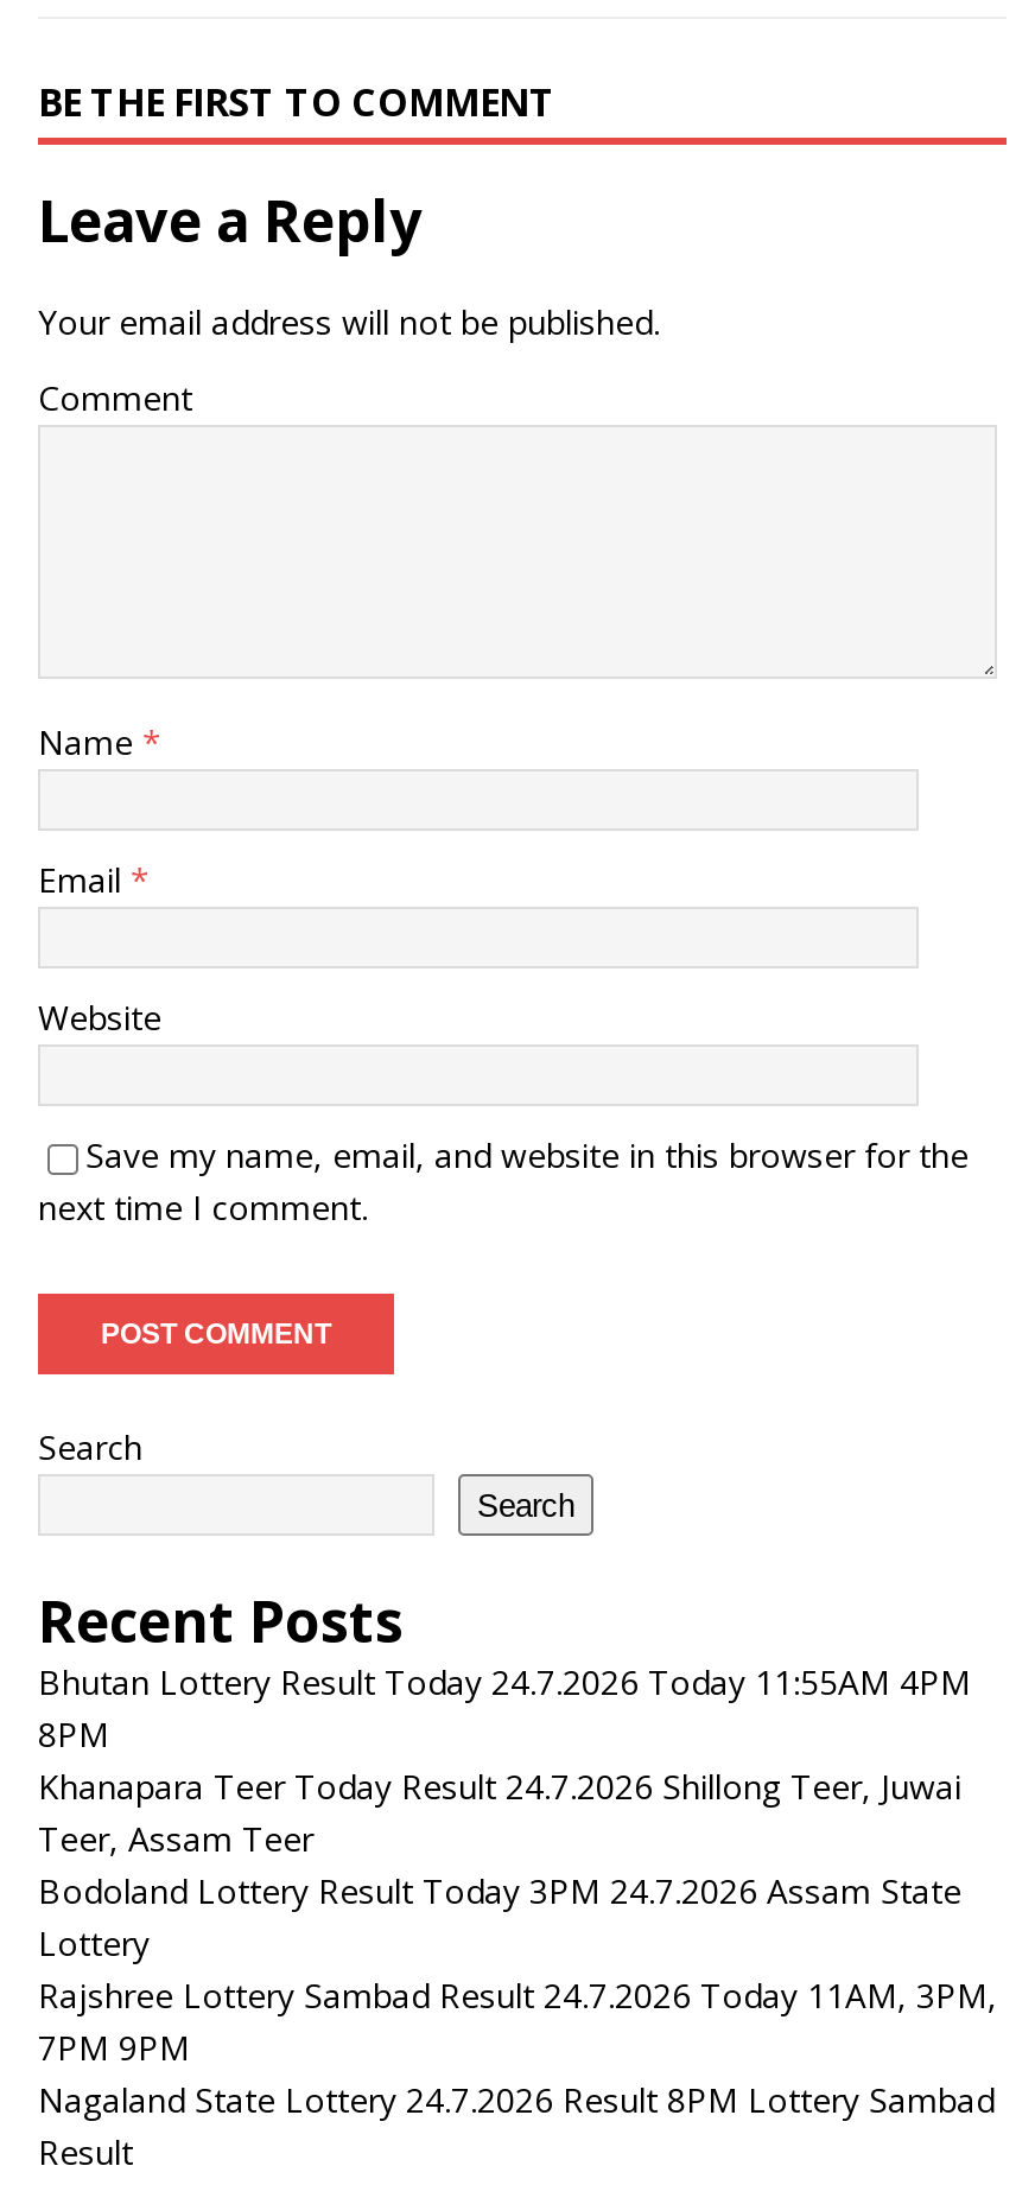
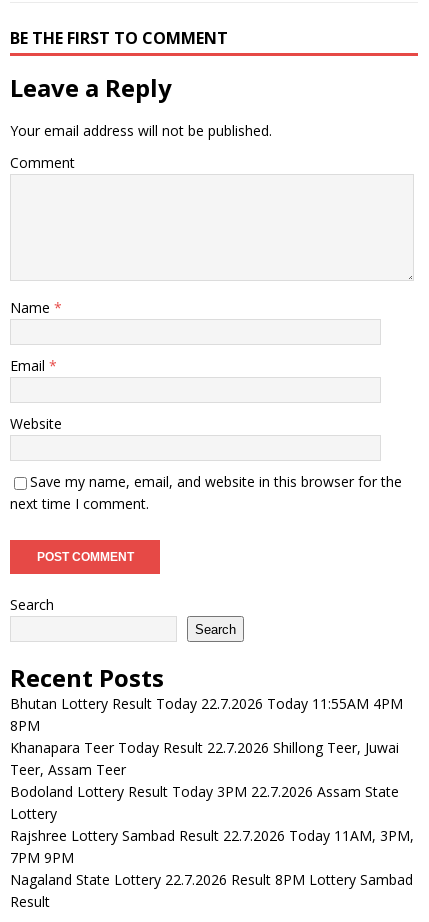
[38,1659,971,1704] Bhutan Lottery Result Today 24.7.2026 Today 11:55AM 4PM -> [10,694,403,713] Bhutan Lottery Result Today 22.7.2026 Today 11:55AM 4PM
[38,1764,961,1809] Khanapara Teer Today Result 24.7.2026 Shillong Teer, Juwai -> [10,738,399,757] Khanapara Teer Today Result 22.7.2026 Shillong Teer, Juwai
[38,1868,961,1913] Bodoland Lottery Result Today 3PM 24.7.2026 Assam State -> [10,782,399,801] Bodoland Lottery Result Today 3PM 22.7.2026 Assam State
[38,1973,997,2018] Rajshree Lottery Sambad Result 24.7.2026 Today 11AM, 3PM, -> [10,826,414,845] Rajshree Lottery Sambad Result 22.7.2026 Today 11AM, 3PM,
[38,2077,995,2122] Nagaland State Lottery 24.7.2026 Result 8PM Lottery Sambad -> [10,870,413,889] Nagaland State Lottery 22.7.2026 Result 8PM Lottery Sambad

